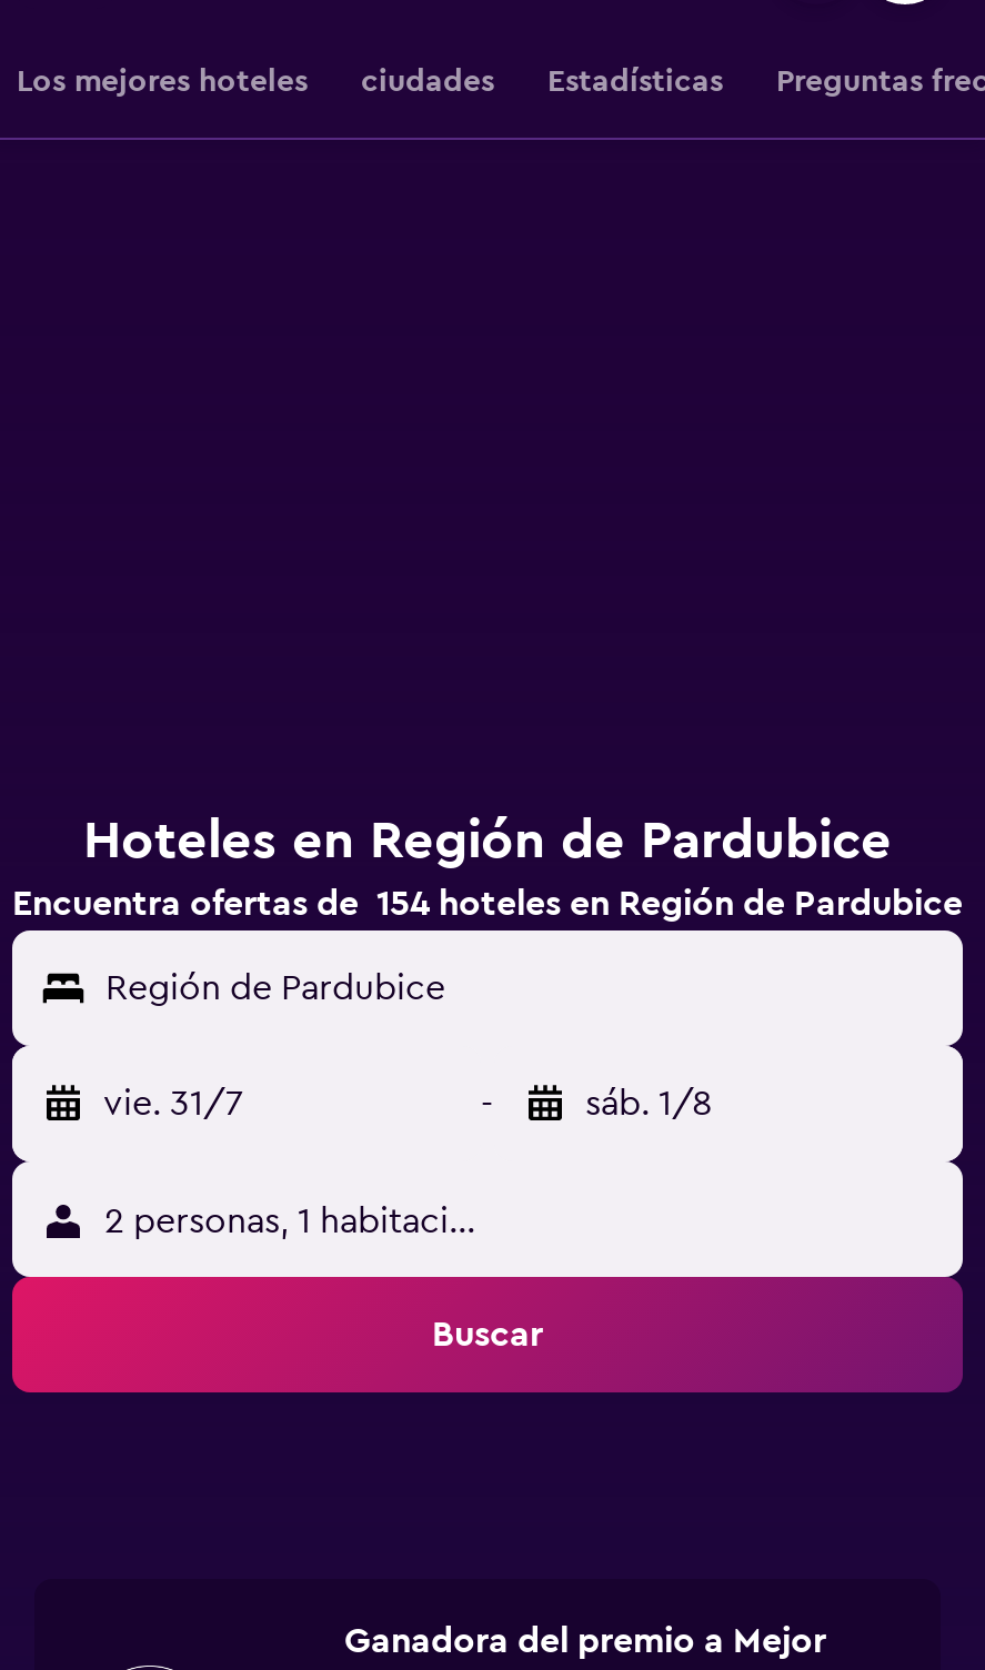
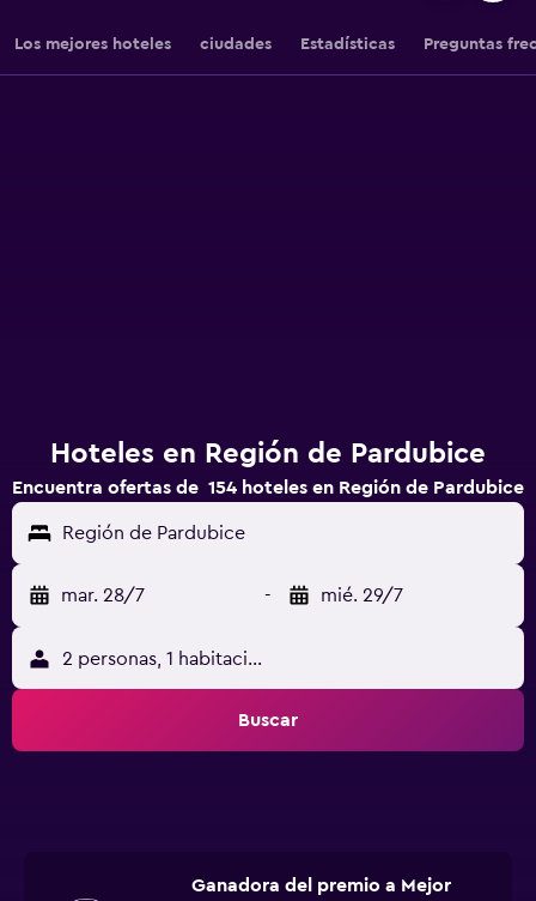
[103,1086,243,1121] vie. 31/7 -> [61,586,145,605] mar. 28/7
[585,1086,712,1121] sáb. 1/8 -> [321,586,403,605] mié. 29/7

